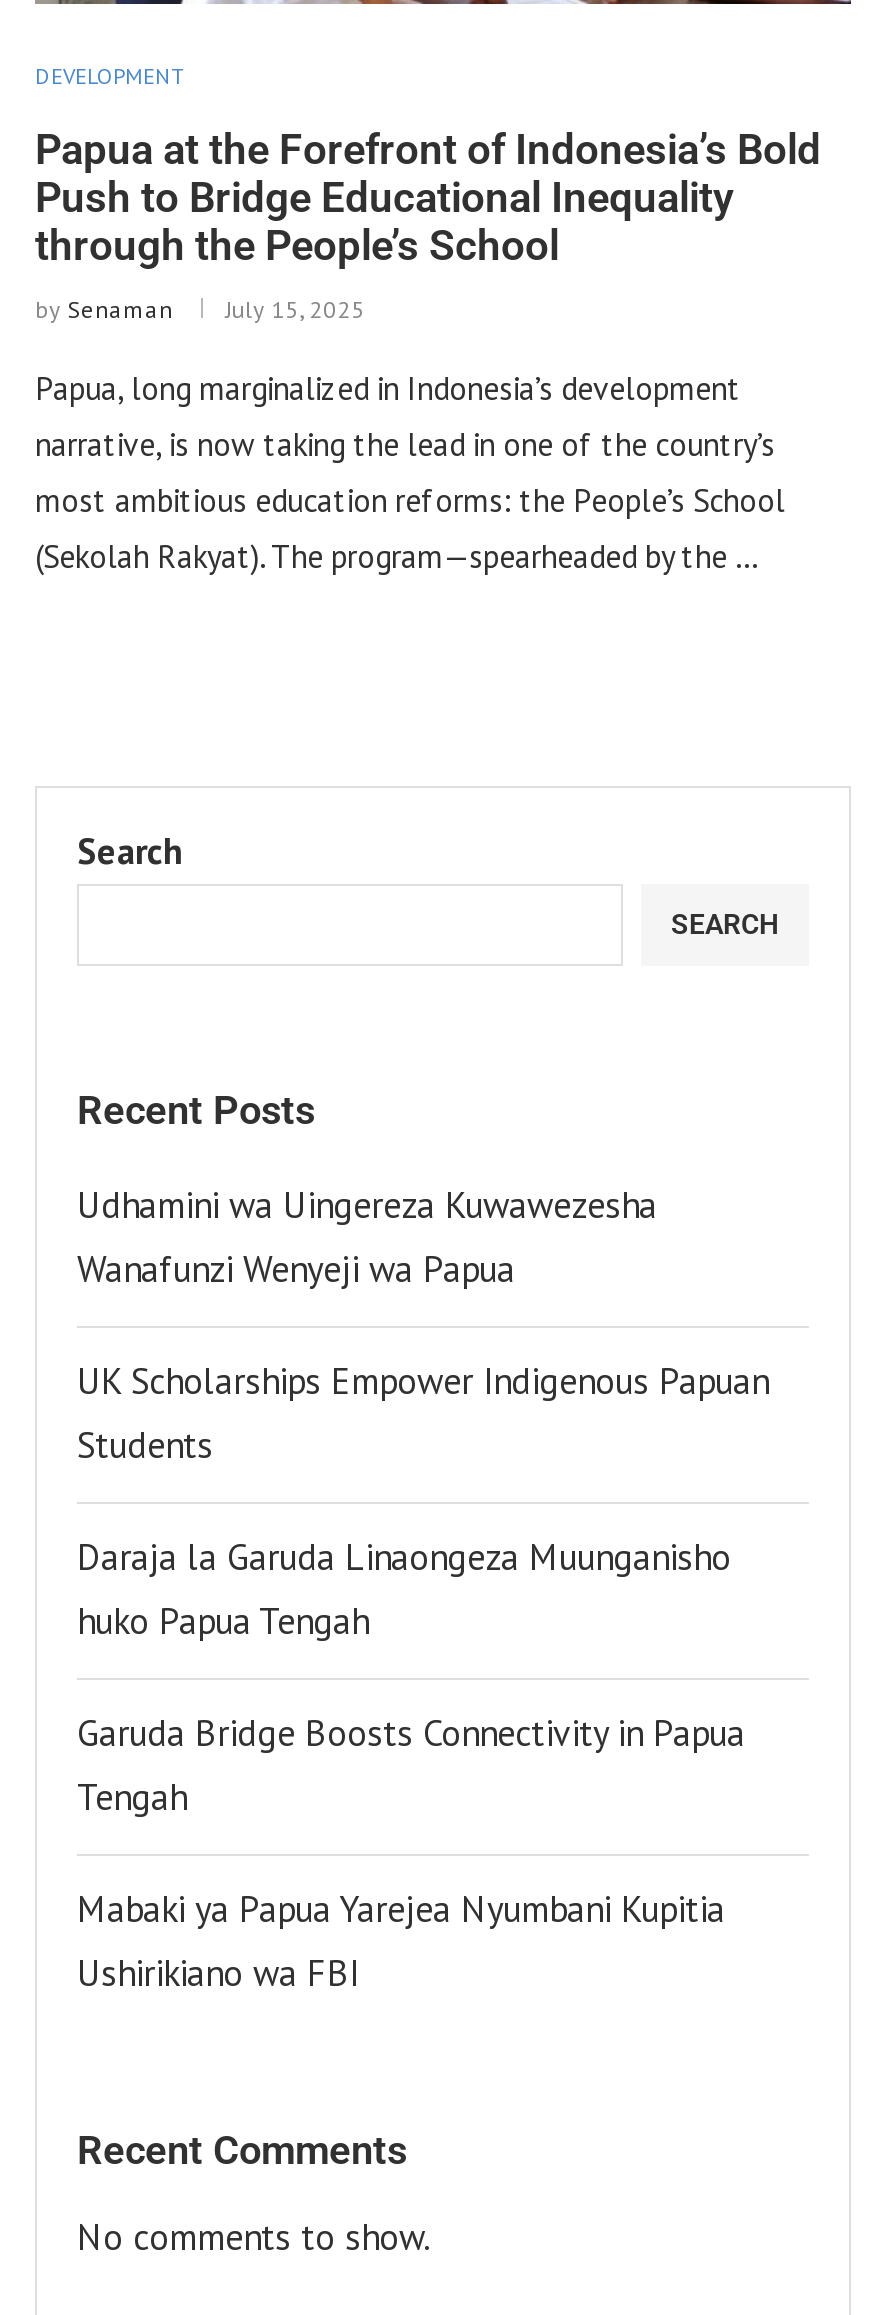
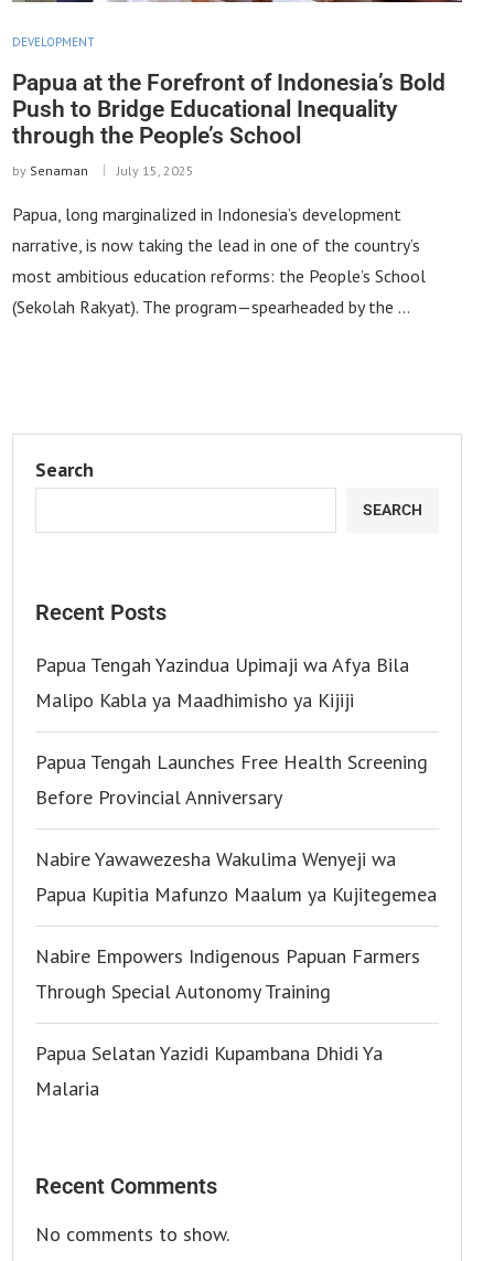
[77,1182,657,1292] Udhamini wa Uingereza Kuwawezesha | Wanafunzi Wenyeji wa Papua -> [35,652,409,713] Papua Tengah Yazindua Upimaji wa Afya Bila | Malipo Kabla ya Maadhimisho ya Kijiji
[77,1358,769,1468] UK Scholarships Empower Indigenous Papuan | Students -> [35,749,428,810] Papua Tengah Launches Free Health Screening | Before Provincial Anniversary
[77,1534,731,1644] Daraja la Garuda Linaongeza Muunganisho | huko Papua Tengah -> [35,846,437,907] Nabire Yawawezesha Wakulima Wenyeji wa | Papua Kupitia Mafunzo Maalum ya Kujitegemea
[77,1710,745,1820] Garuda Bridge Boosts Connectivity in Papua | Tengah -> [35,943,420,1004] Nabire Empowers Indigenous Papuan Farmers | Through Special Autonomy Training
[77,1886,725,1996] Mabaki ya Papua Yarejea Nyumbani Kupitia | Ushirikiano wa FBI -> [35,1040,383,1101] Papua Selatan Yazidi Kupambana Dhidi Ya | Malaria

